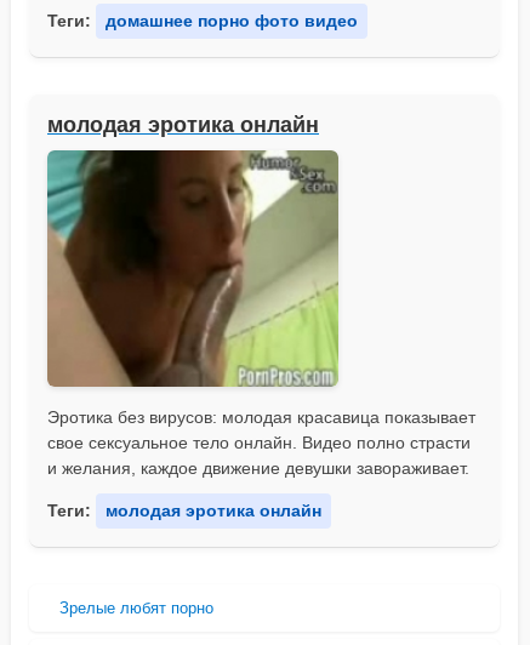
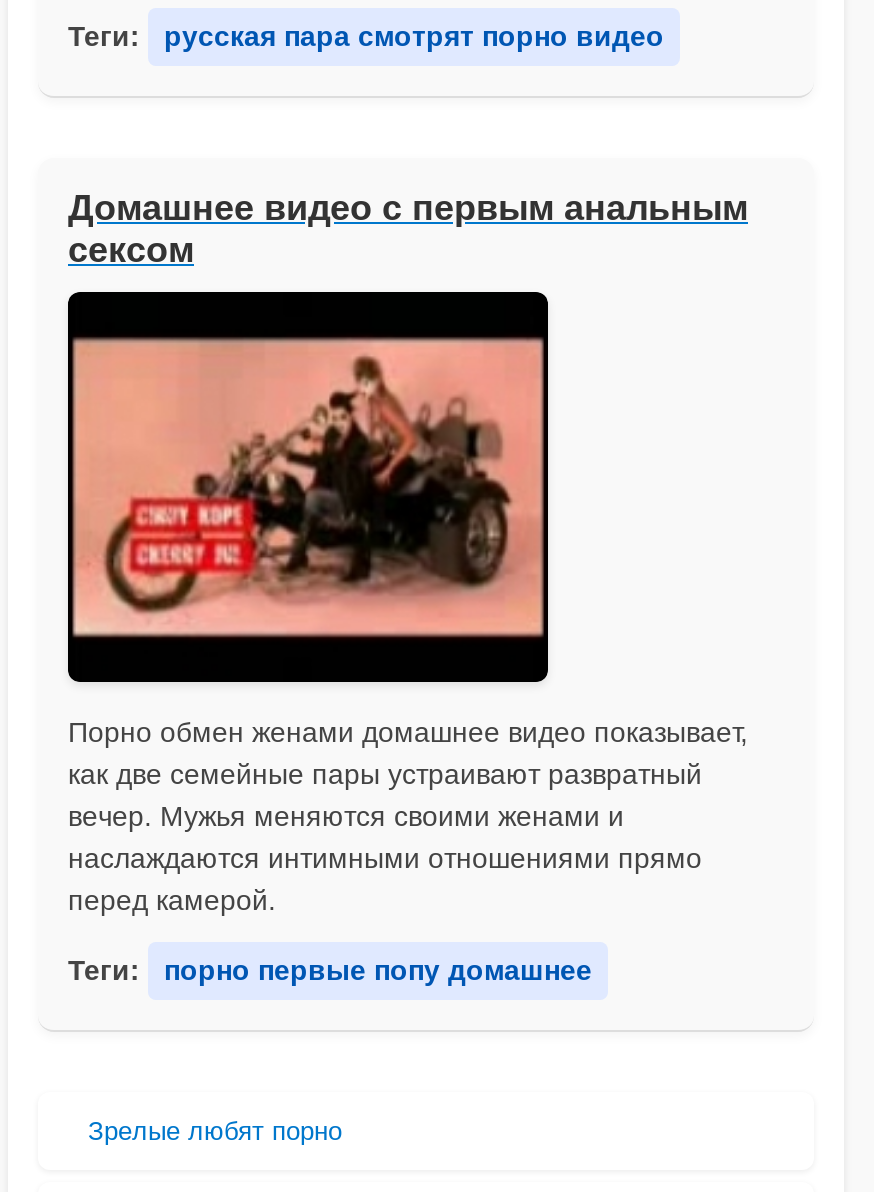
[106,10,358,30] домашнее порно фото видео -> [164,19,664,51] русская пара смотрят порно видео
[47,112,319,136] молодая эротика онлайн -> [68,187,748,269] Домашнее видео с первым анальным | сексом
[46,149,340,348] [image] -> [68,290,550,660] [image]
[47,407,475,478] Эротика без вирусов: молодая красавица показывает | свое сексуальное тело онлайн. Видео полно страсти | и желания, каждое движение девушки завораживает. -> [68,716,748,916] Порно обмен женами домашнее видео показывает, | как две семейные пары устраивают развратный | вечер. Мужья меняются своими женами и | наслаждаются интимными отношениями прямо | перед камерой.
[106,501,321,520] молодая эротика онлайн -> [164,954,592,986] порно первые попу домашнее

